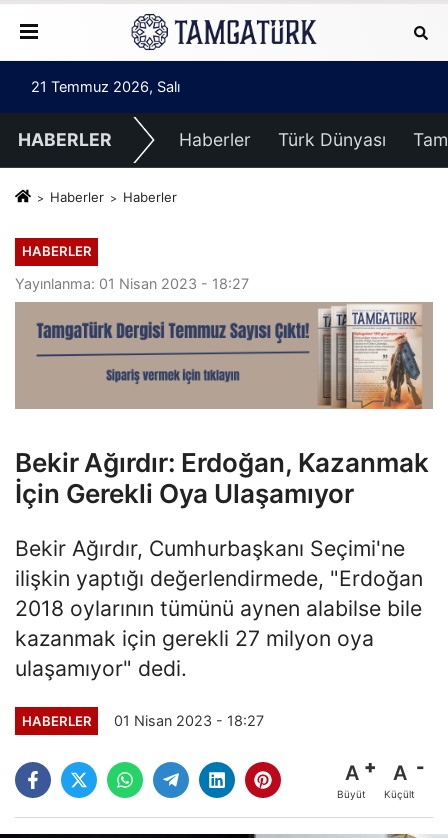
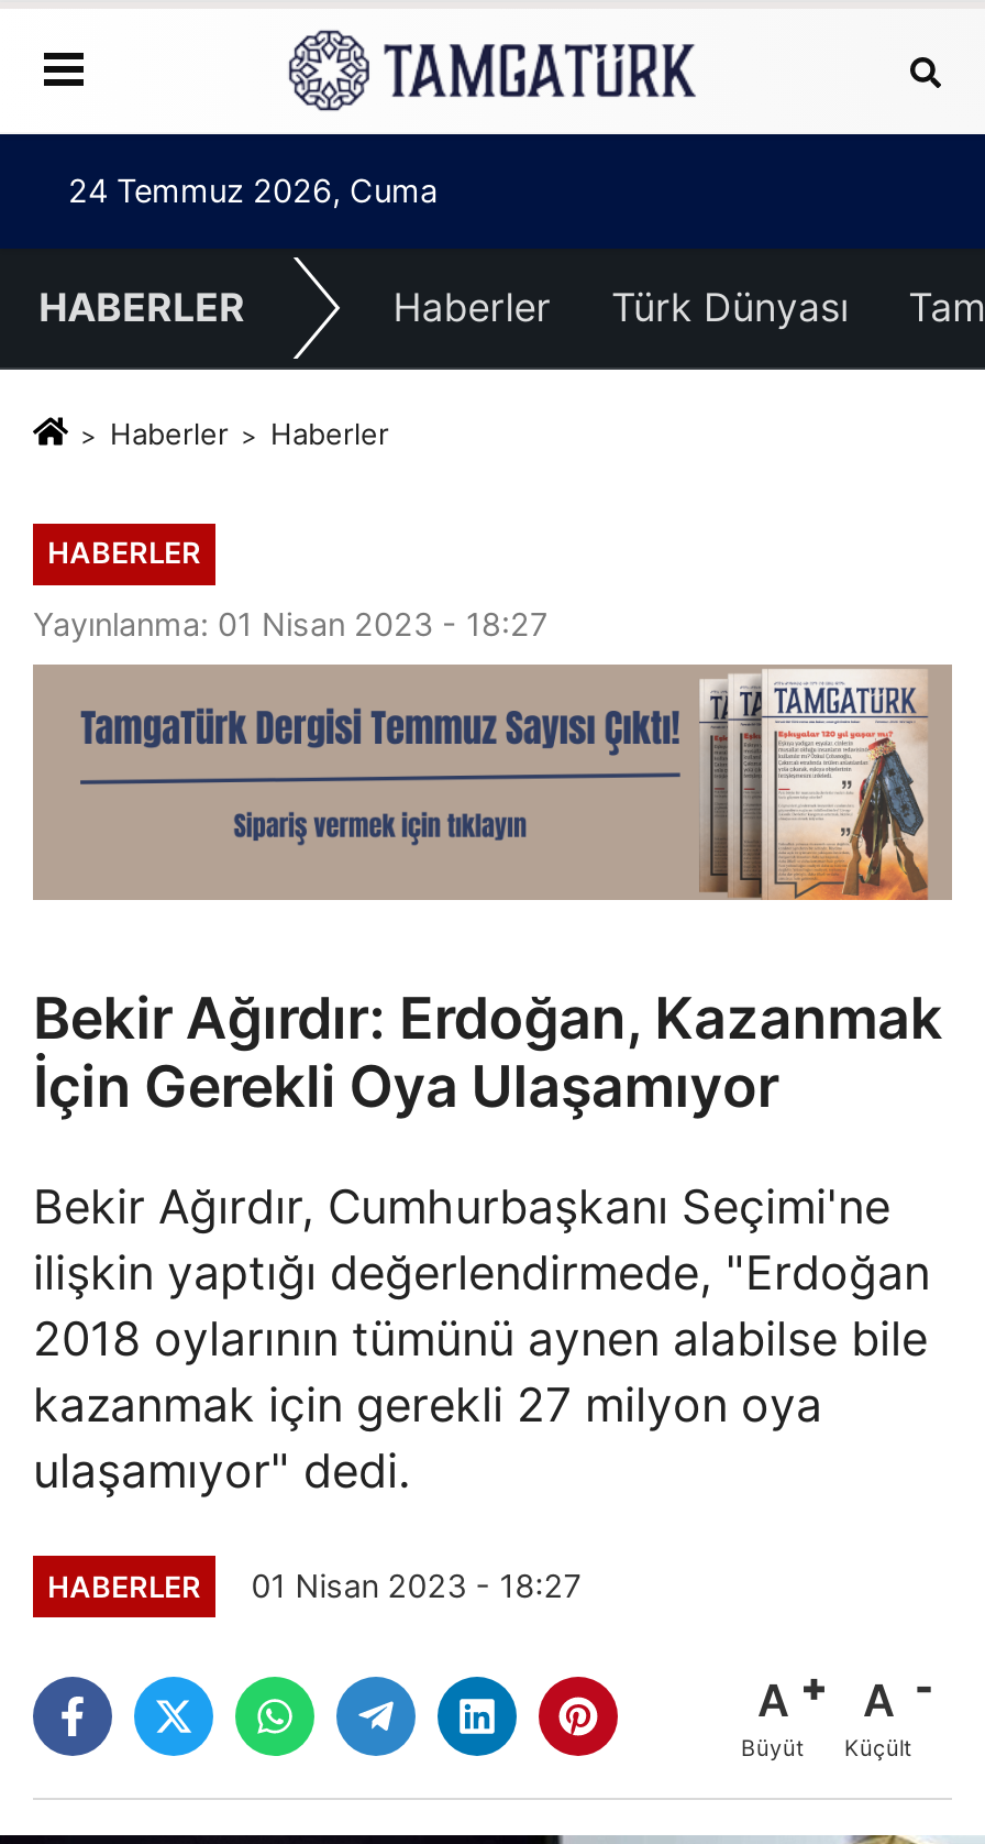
[31,78,180,96] 21 Temmuz 2026, Salı -> [68,172,438,211] 24 Temmuz 2026, Cuma

